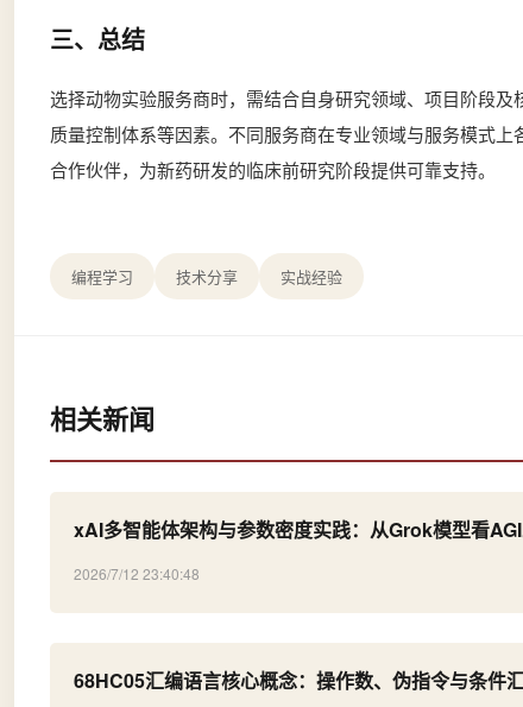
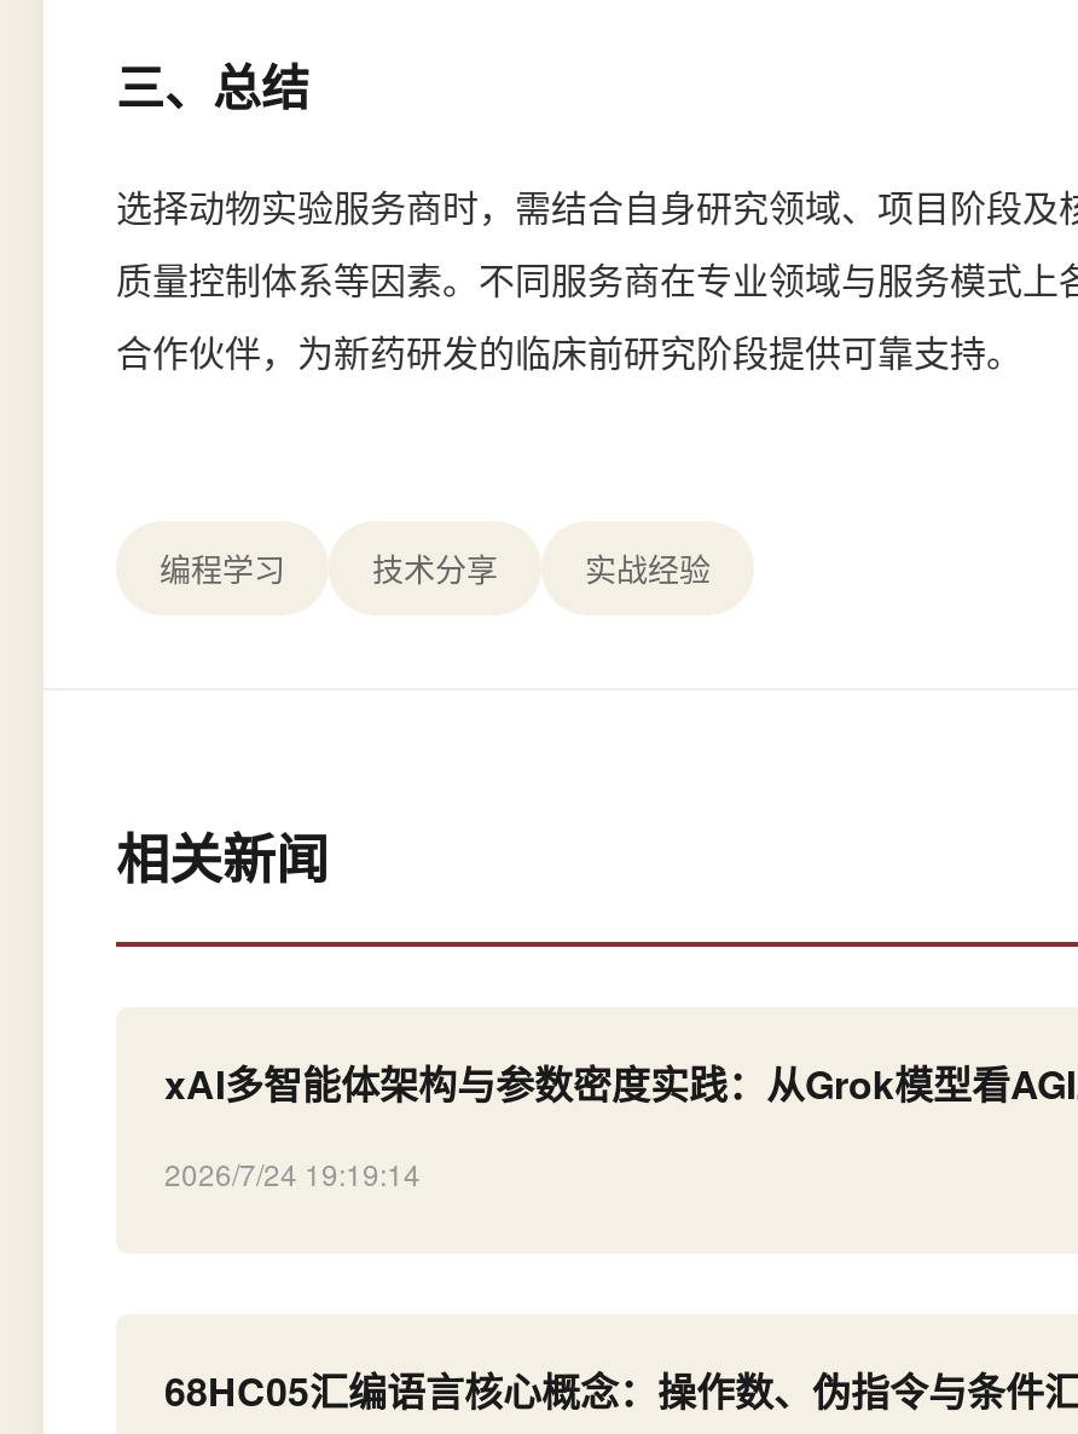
[74,563,200,583] 2026/7/12 23:40:48 -> [164,1152,421,1193] 2026/7/24 19:19:14

